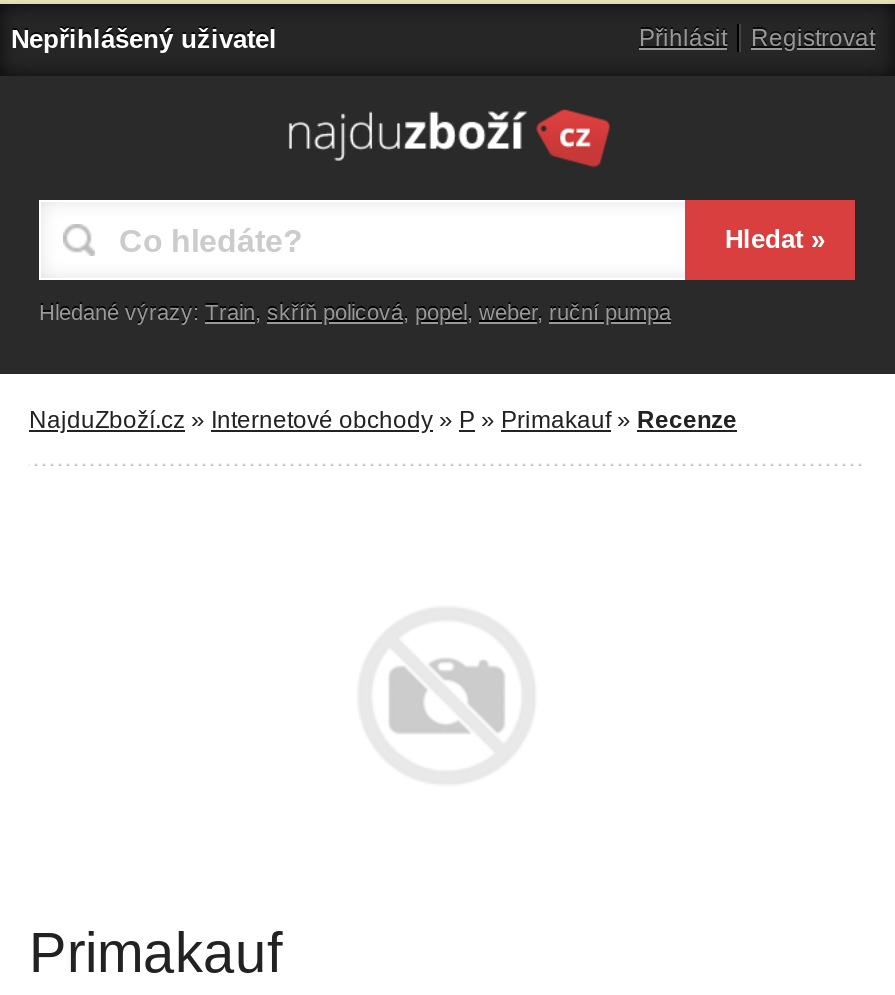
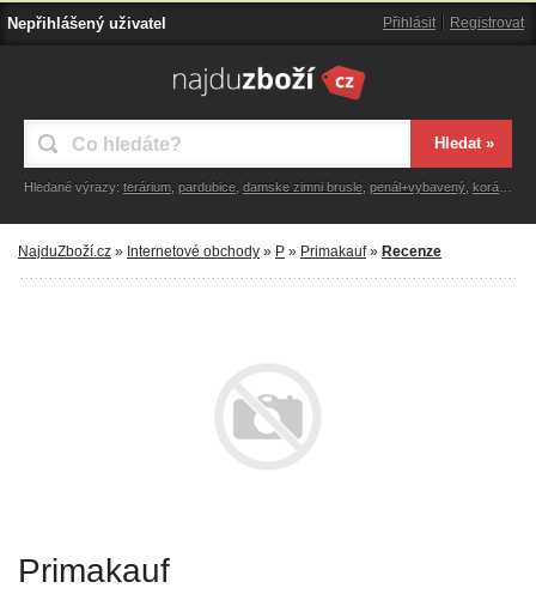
[39,300,671,324] Hledané výrazy: Train, skříň policová, popel, weber, ruční pumpa -> [24,180,499,194] Hledané výrazy: terárium, pardubice, damske zimni brusle, penál+vybavený, korálky

